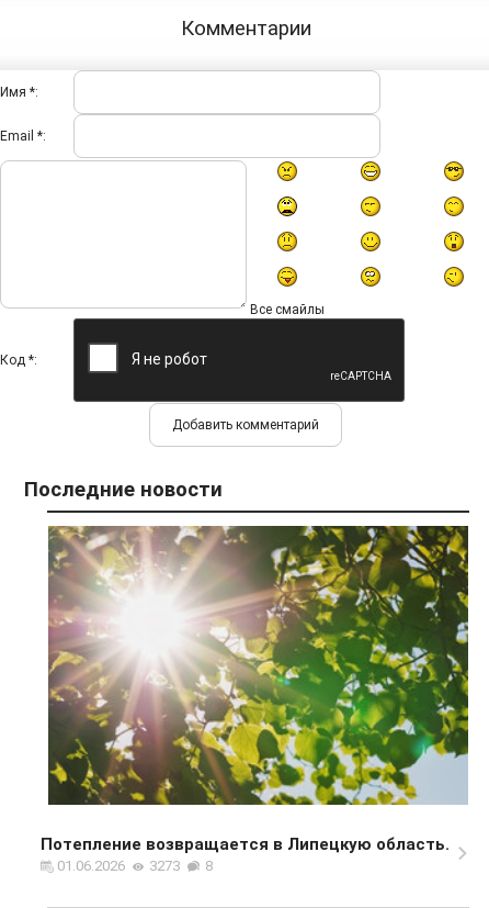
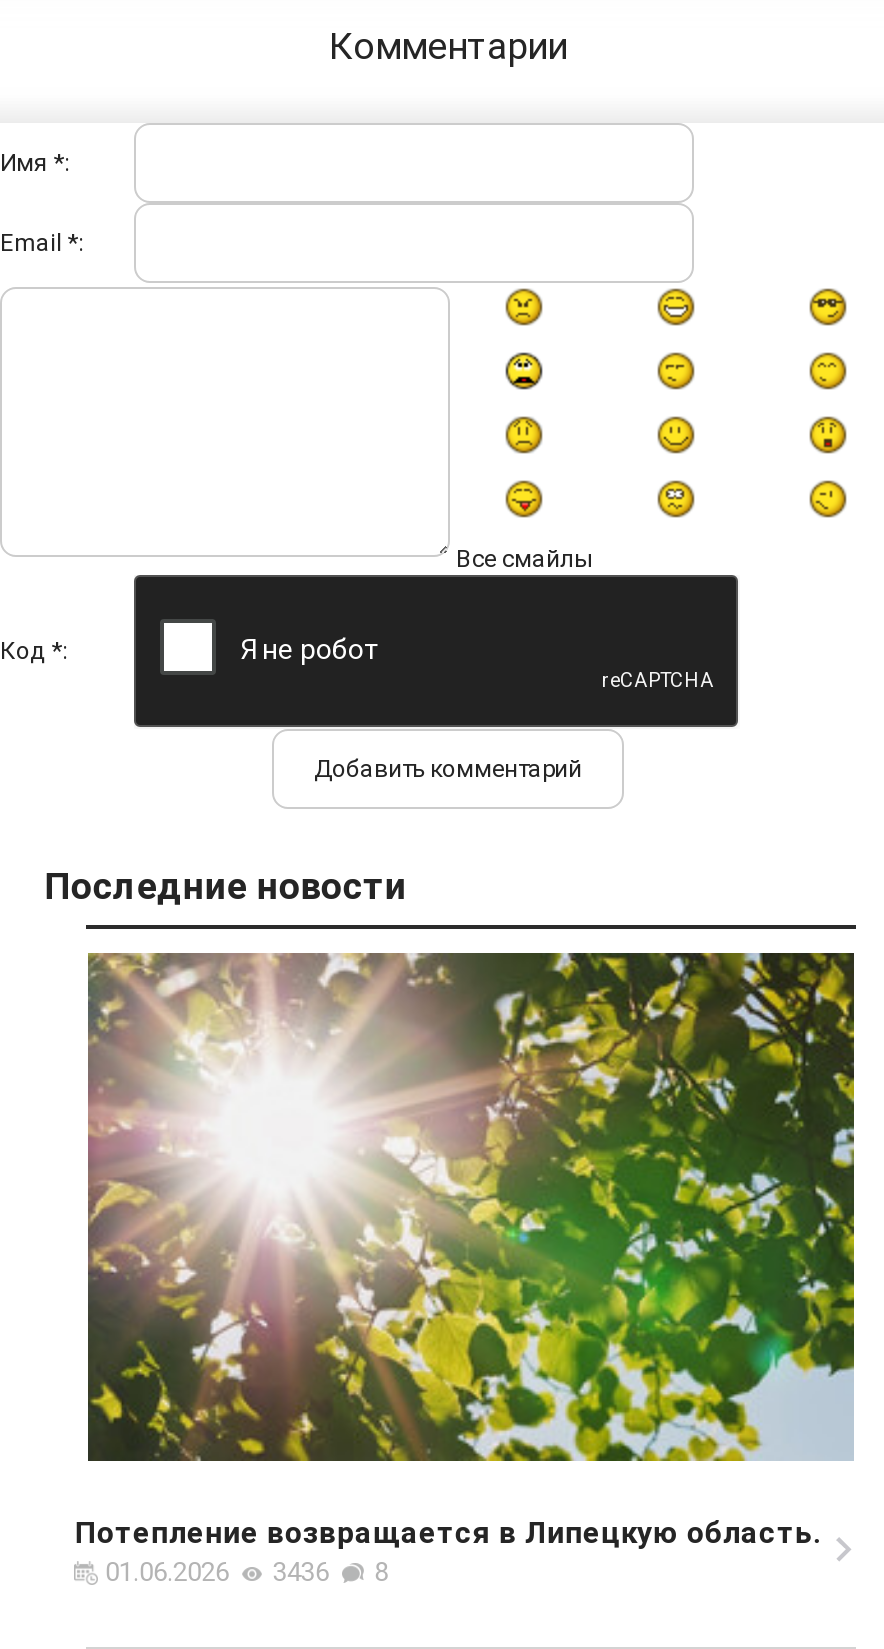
[57,857,213,874] 01.06.2026 3273 8 -> [105,1557,389,1587] 01.06.2026 3436 8

